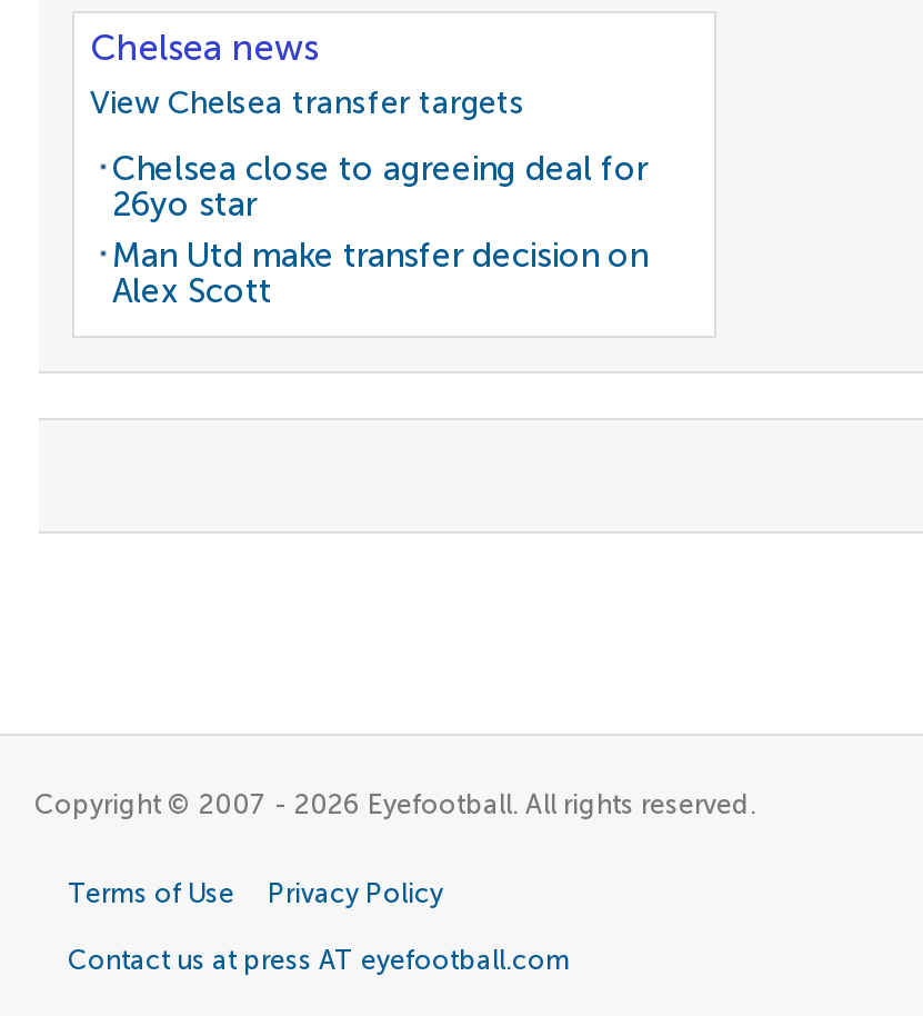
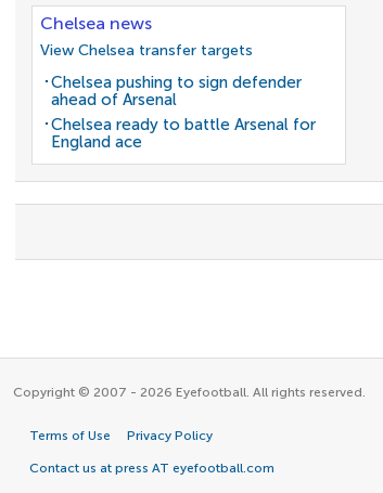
[112,149,648,311] Chelsea close to agreeing deal for | 26yo star | Man Utd make transfer decision on | Alex Scott -> [51,73,316,152] Chelsea pushing to sign defender | ahead of Arsenal | Chelsea ready to battle Arsenal for | England ace

